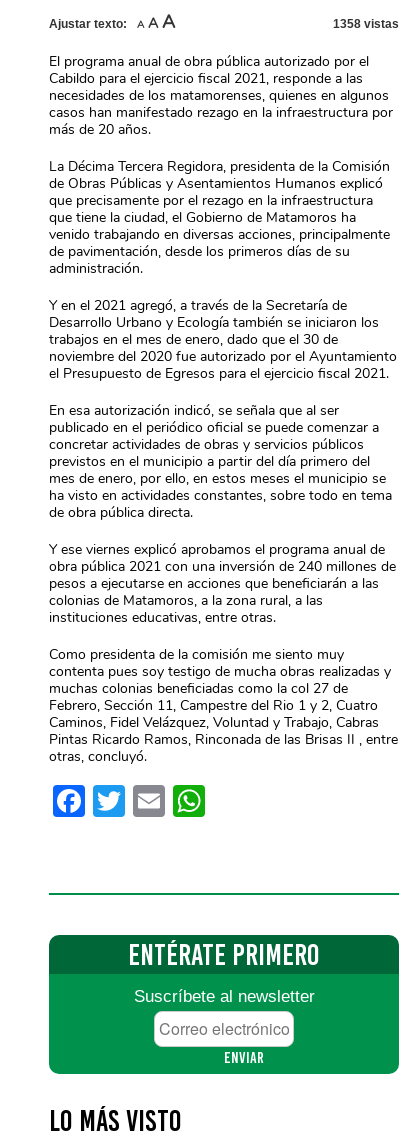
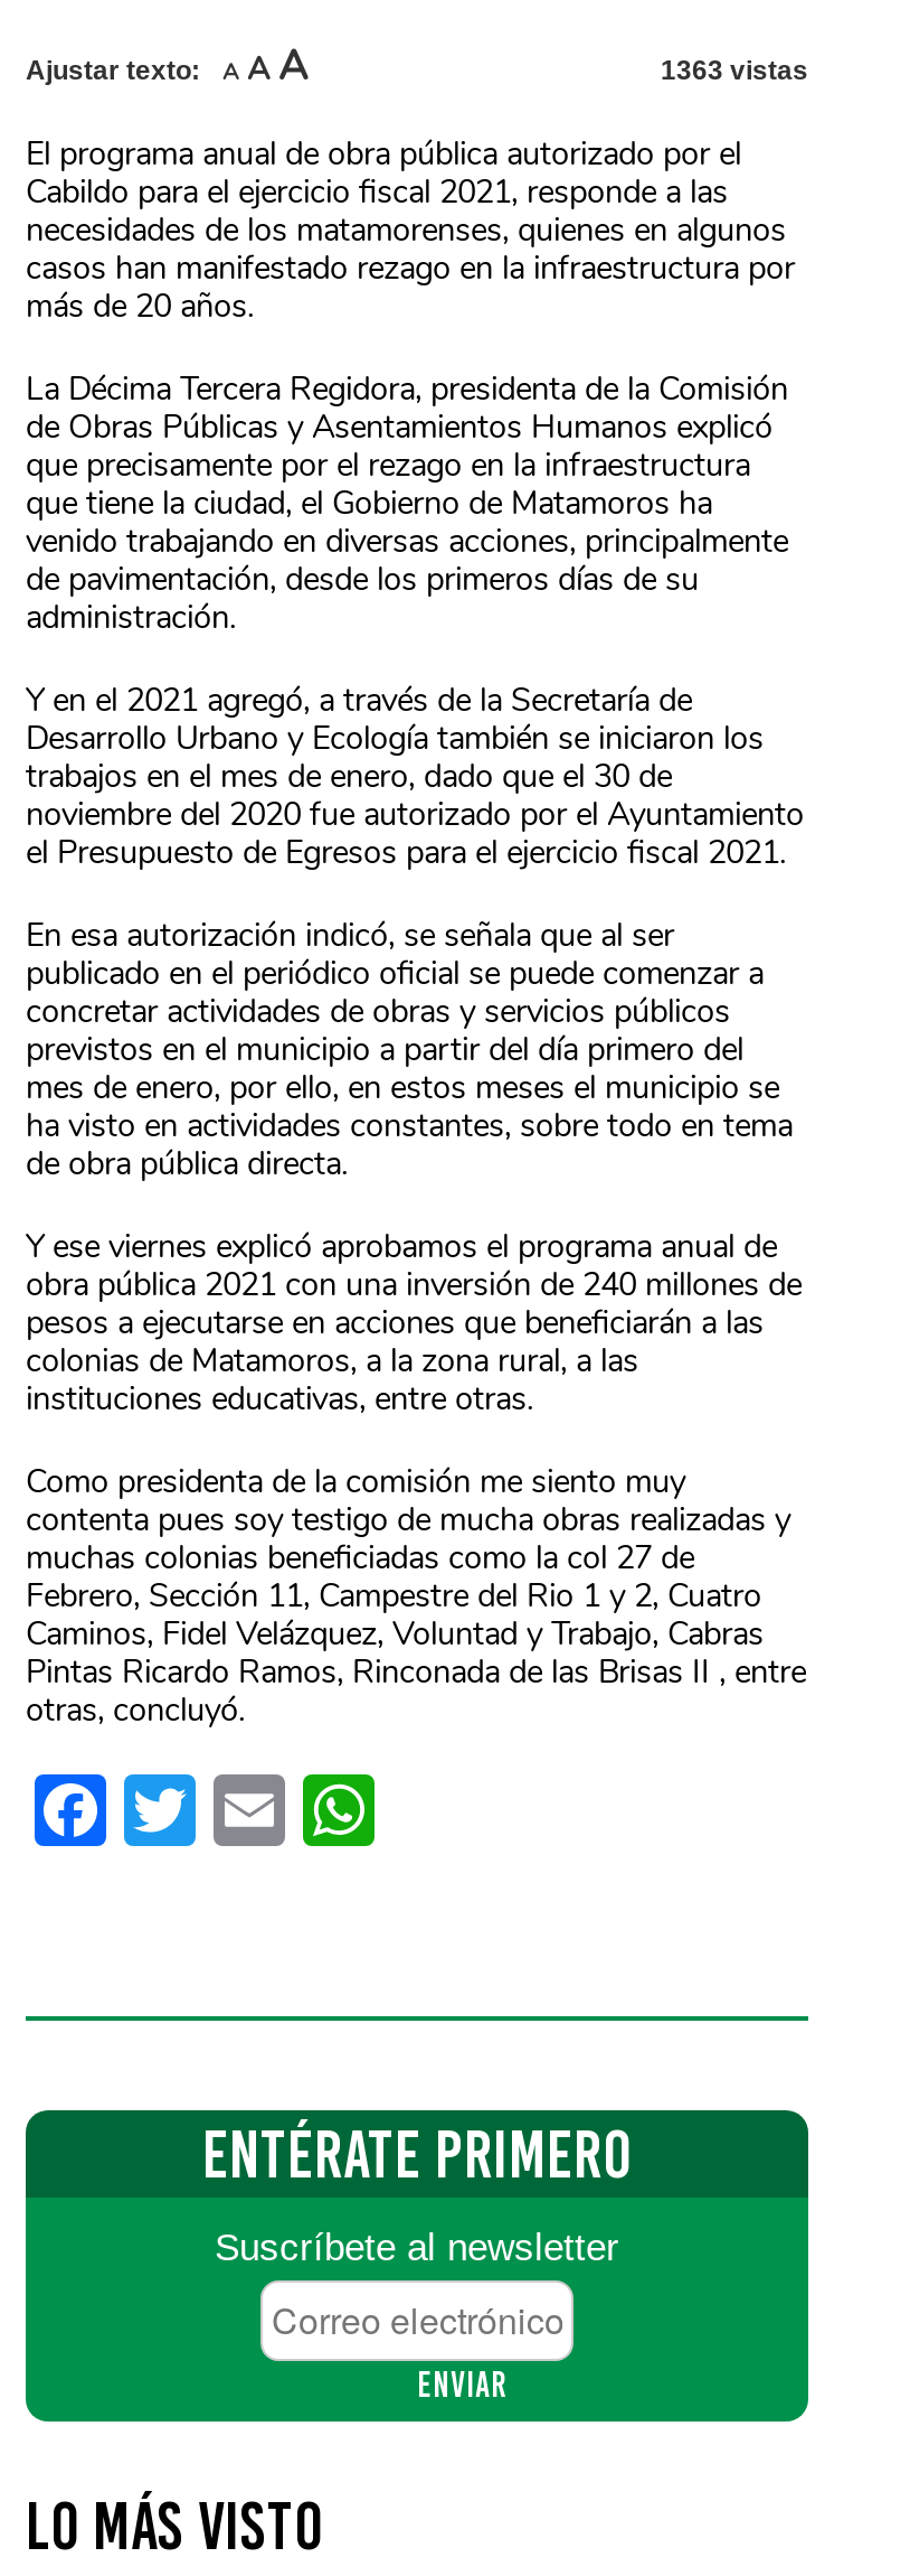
[333,17,399,31] 1358 vistas -> [661,54,808,86] 1363 vistas

